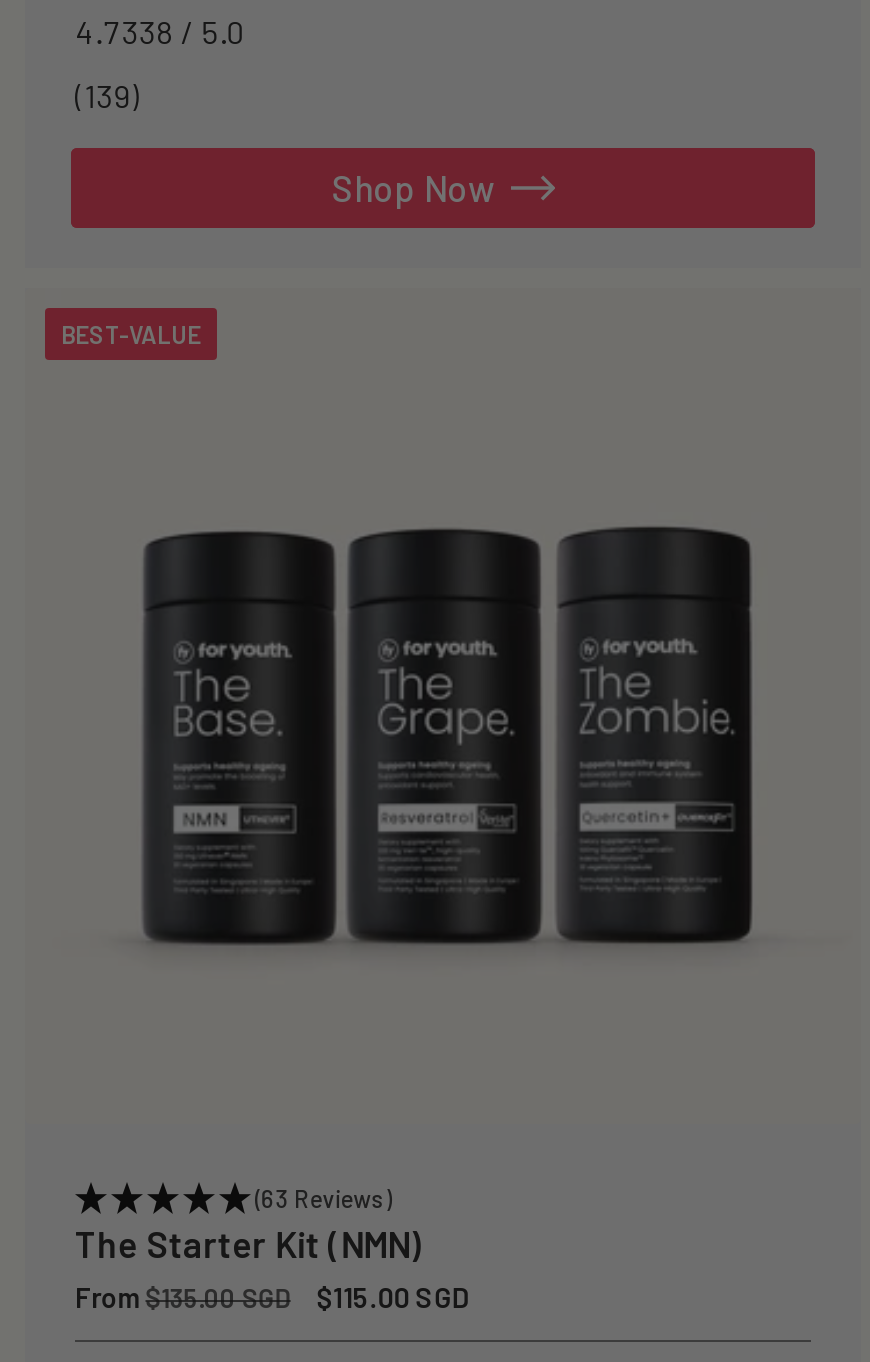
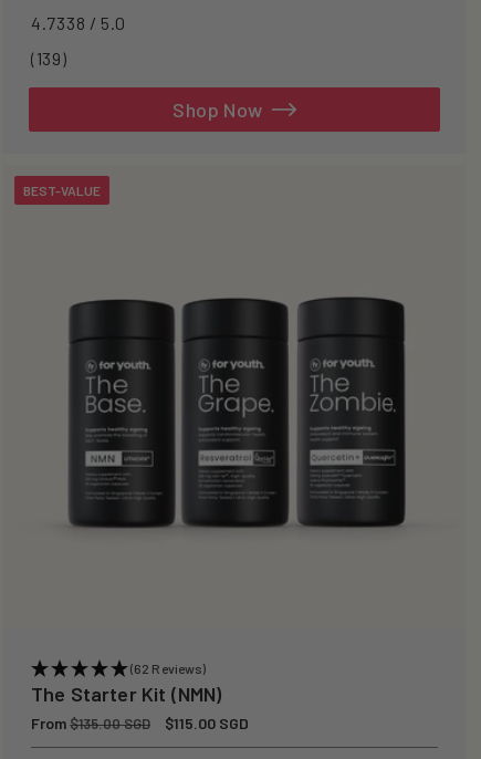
[255,1185,392,1213] (63 Reviews) -> [130,661,206,677] (62 Reviews)

